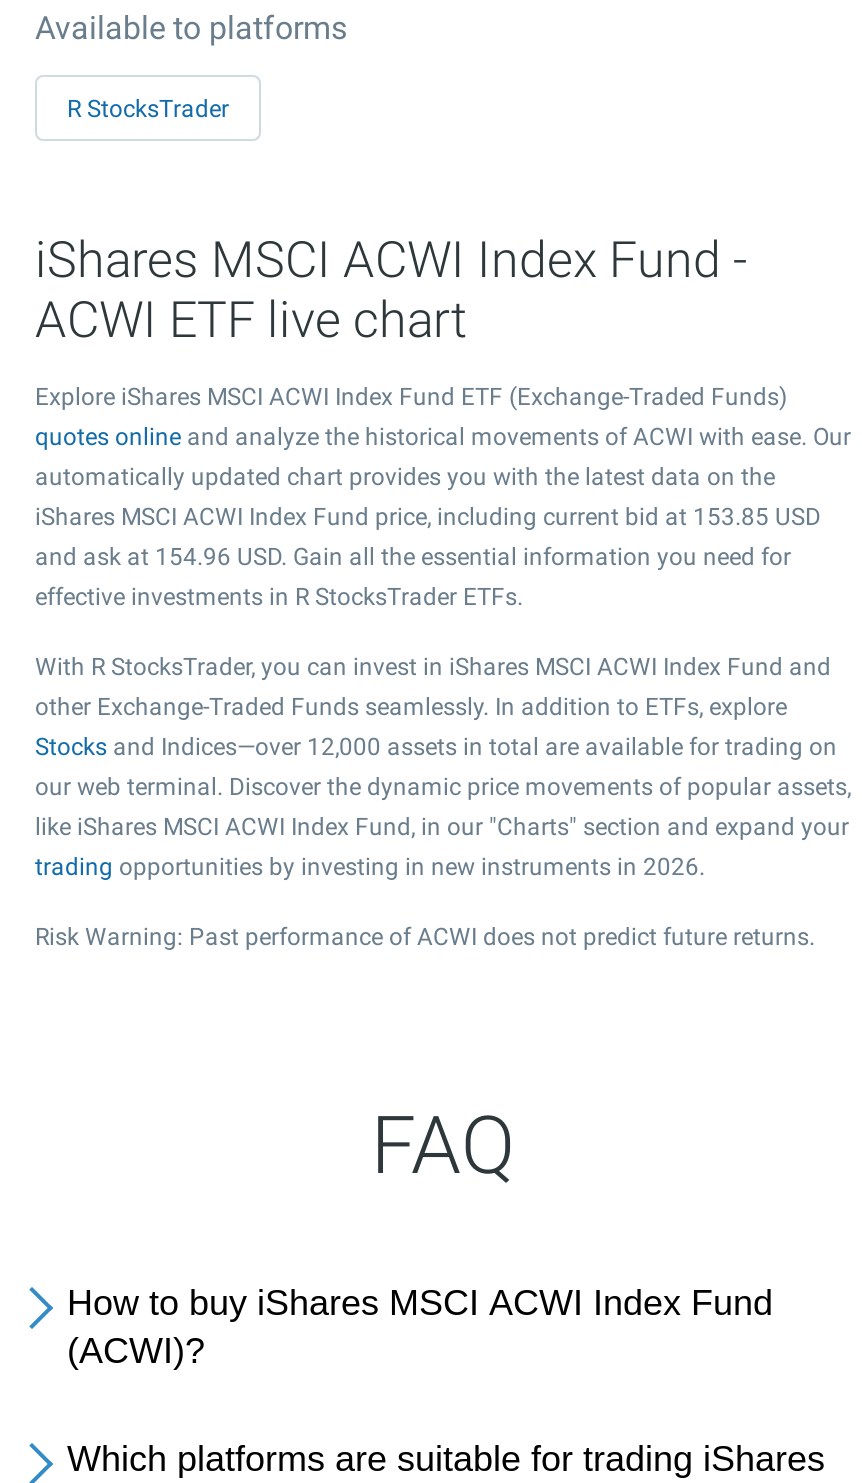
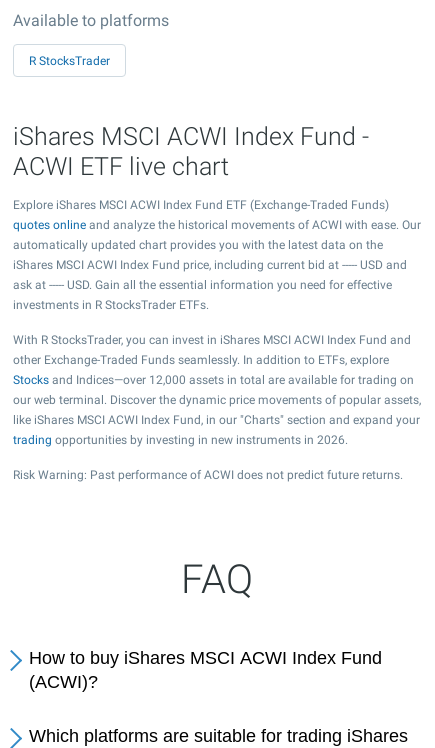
[35,503,821,611] iShares MSCI ACWI Index Fund price, including current bid at 153.85 USD | and ask at 154.96 USD. Gain all the essential information you need for | effective investments in R StocksTrader ETFs. -> [13,258,407,312] iShares MSCI ACWI Index Fund price, including current bid at ----- USD and | ask at ----- USD. Gain all the essential information you need for effective | investments in R StocksTrader ETFs.

